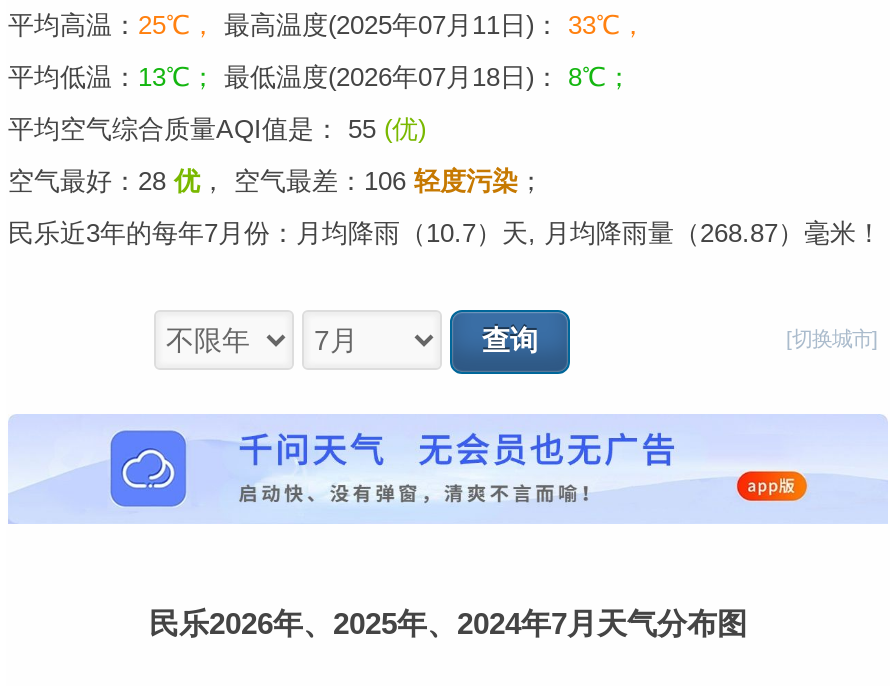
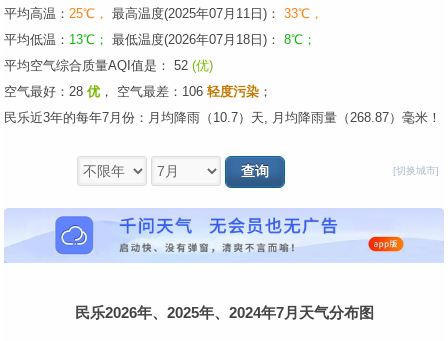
[8,114,426,144] 平均空气综合质量AQI值是： 55 (优) -> [4,58,213,73] 平均空气综合质量AQI值是： 52 (优)

